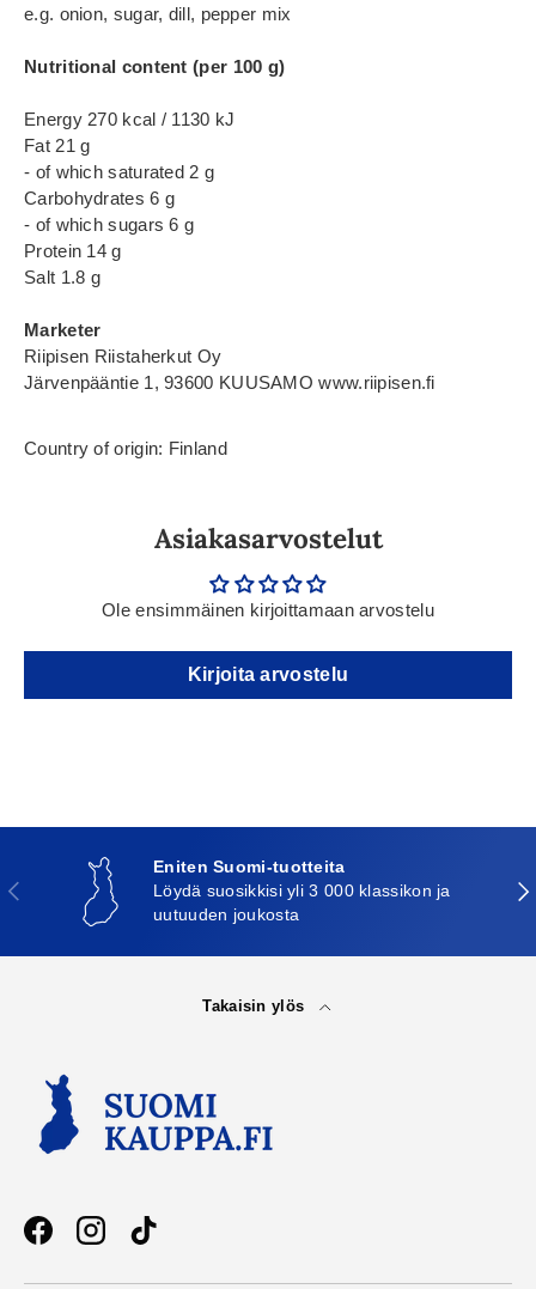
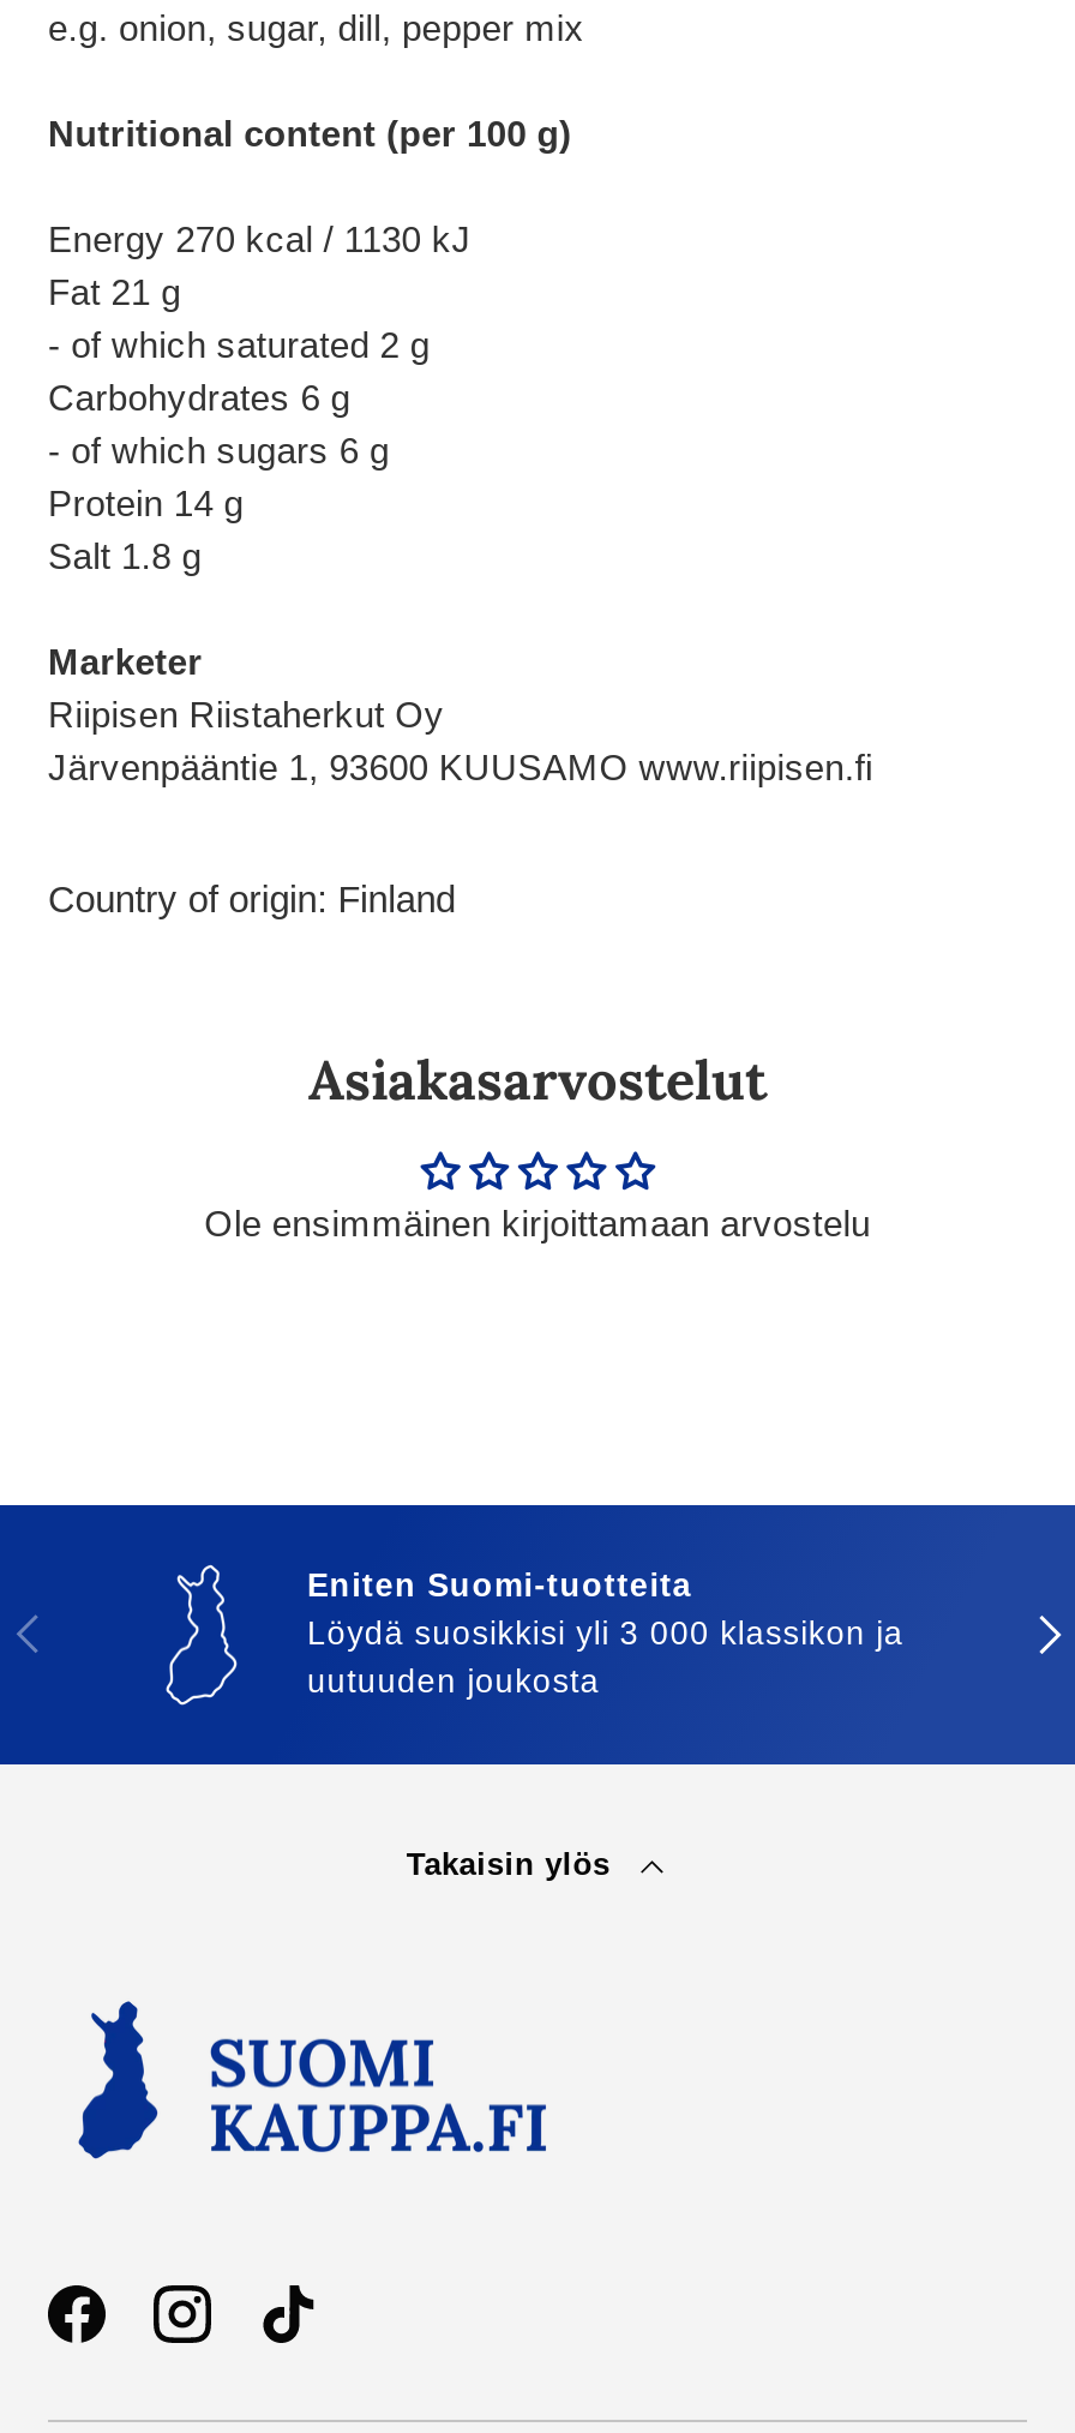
[188,664,348,684] Kirjoita arvostelu -> none

